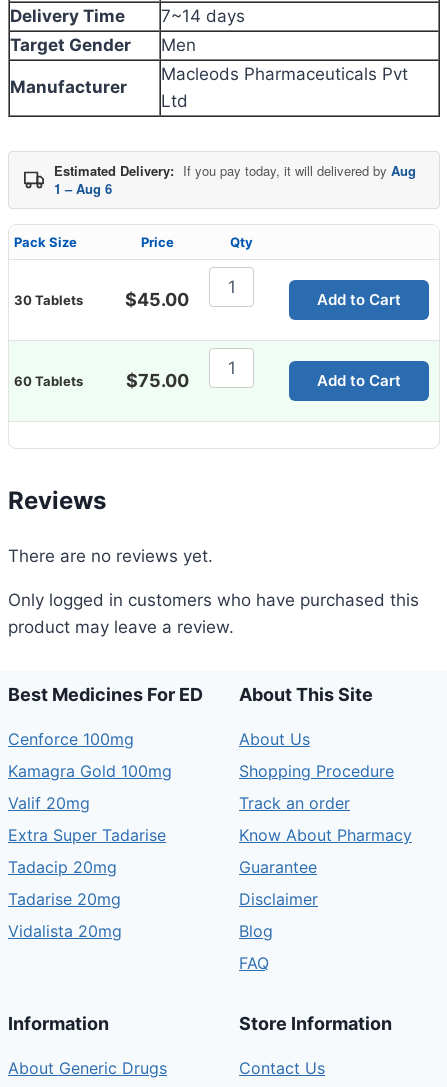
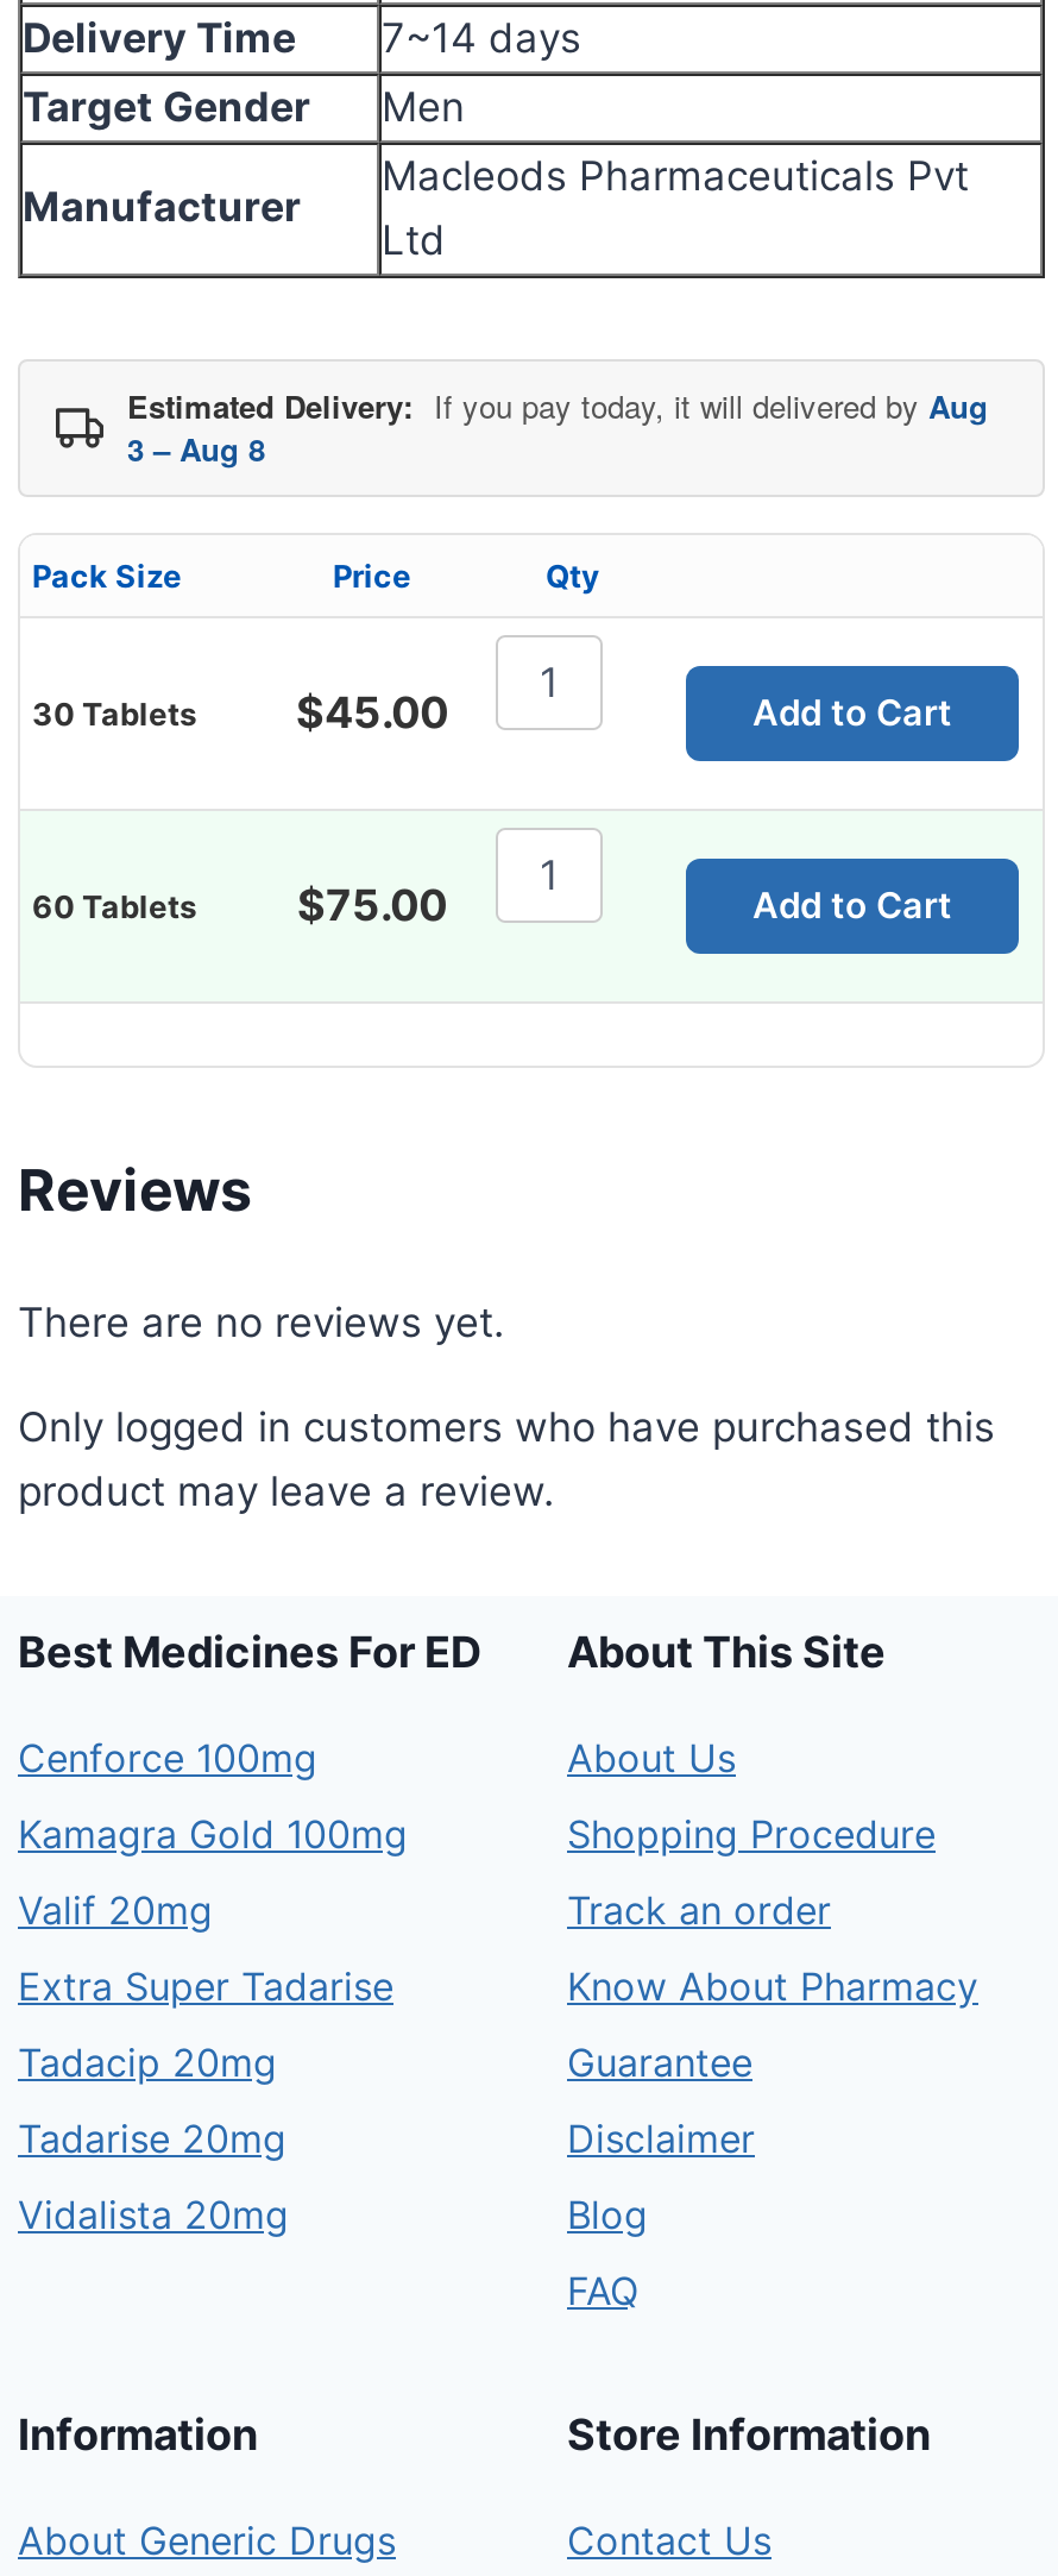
[54,179,112,198] 1 – Aug 6 -> [127,427,265,472] 3 – Aug 8

